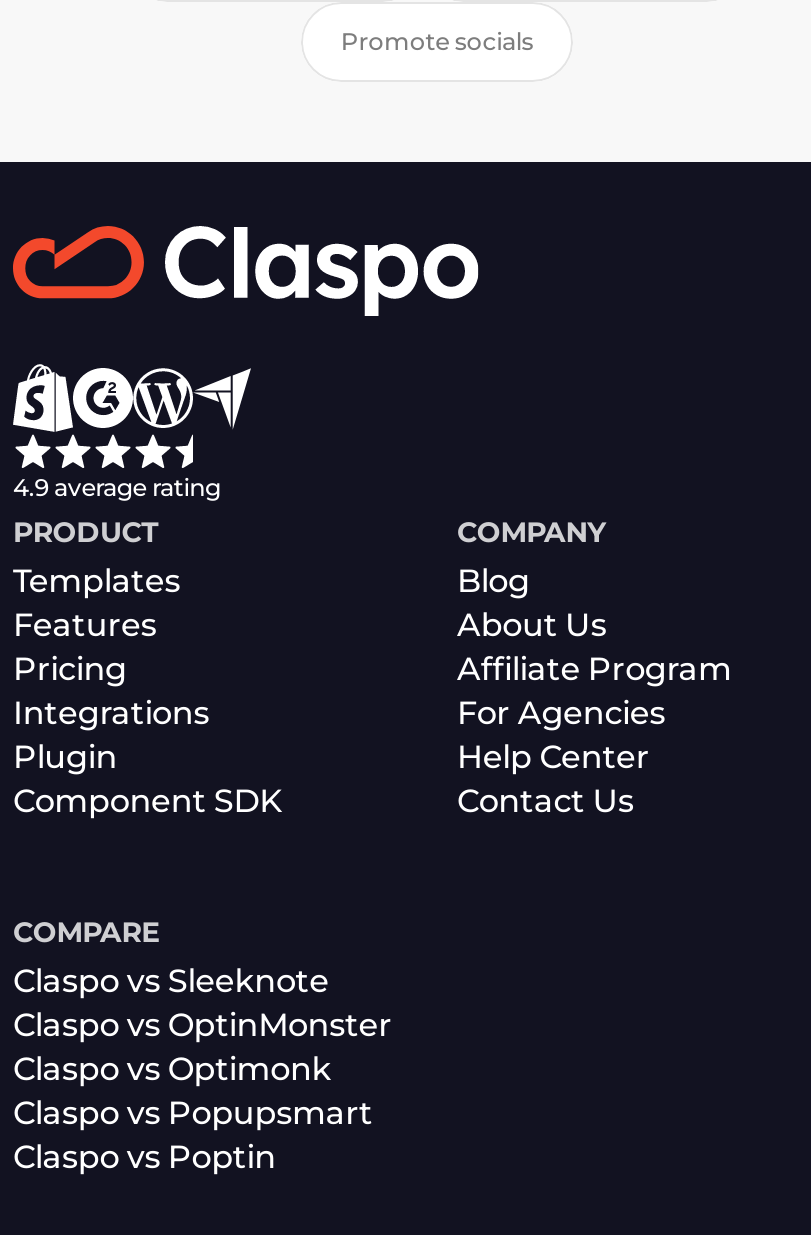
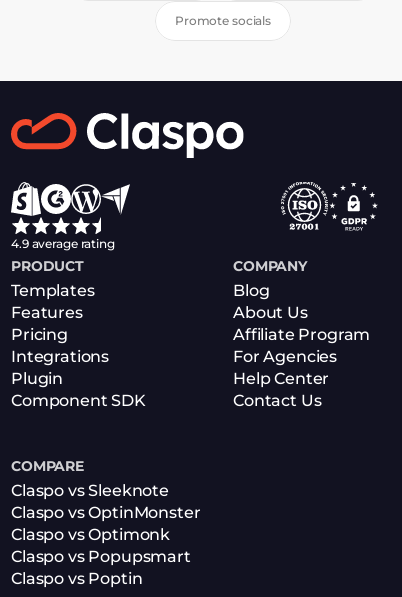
none -> [280,181,378,231] [image]

